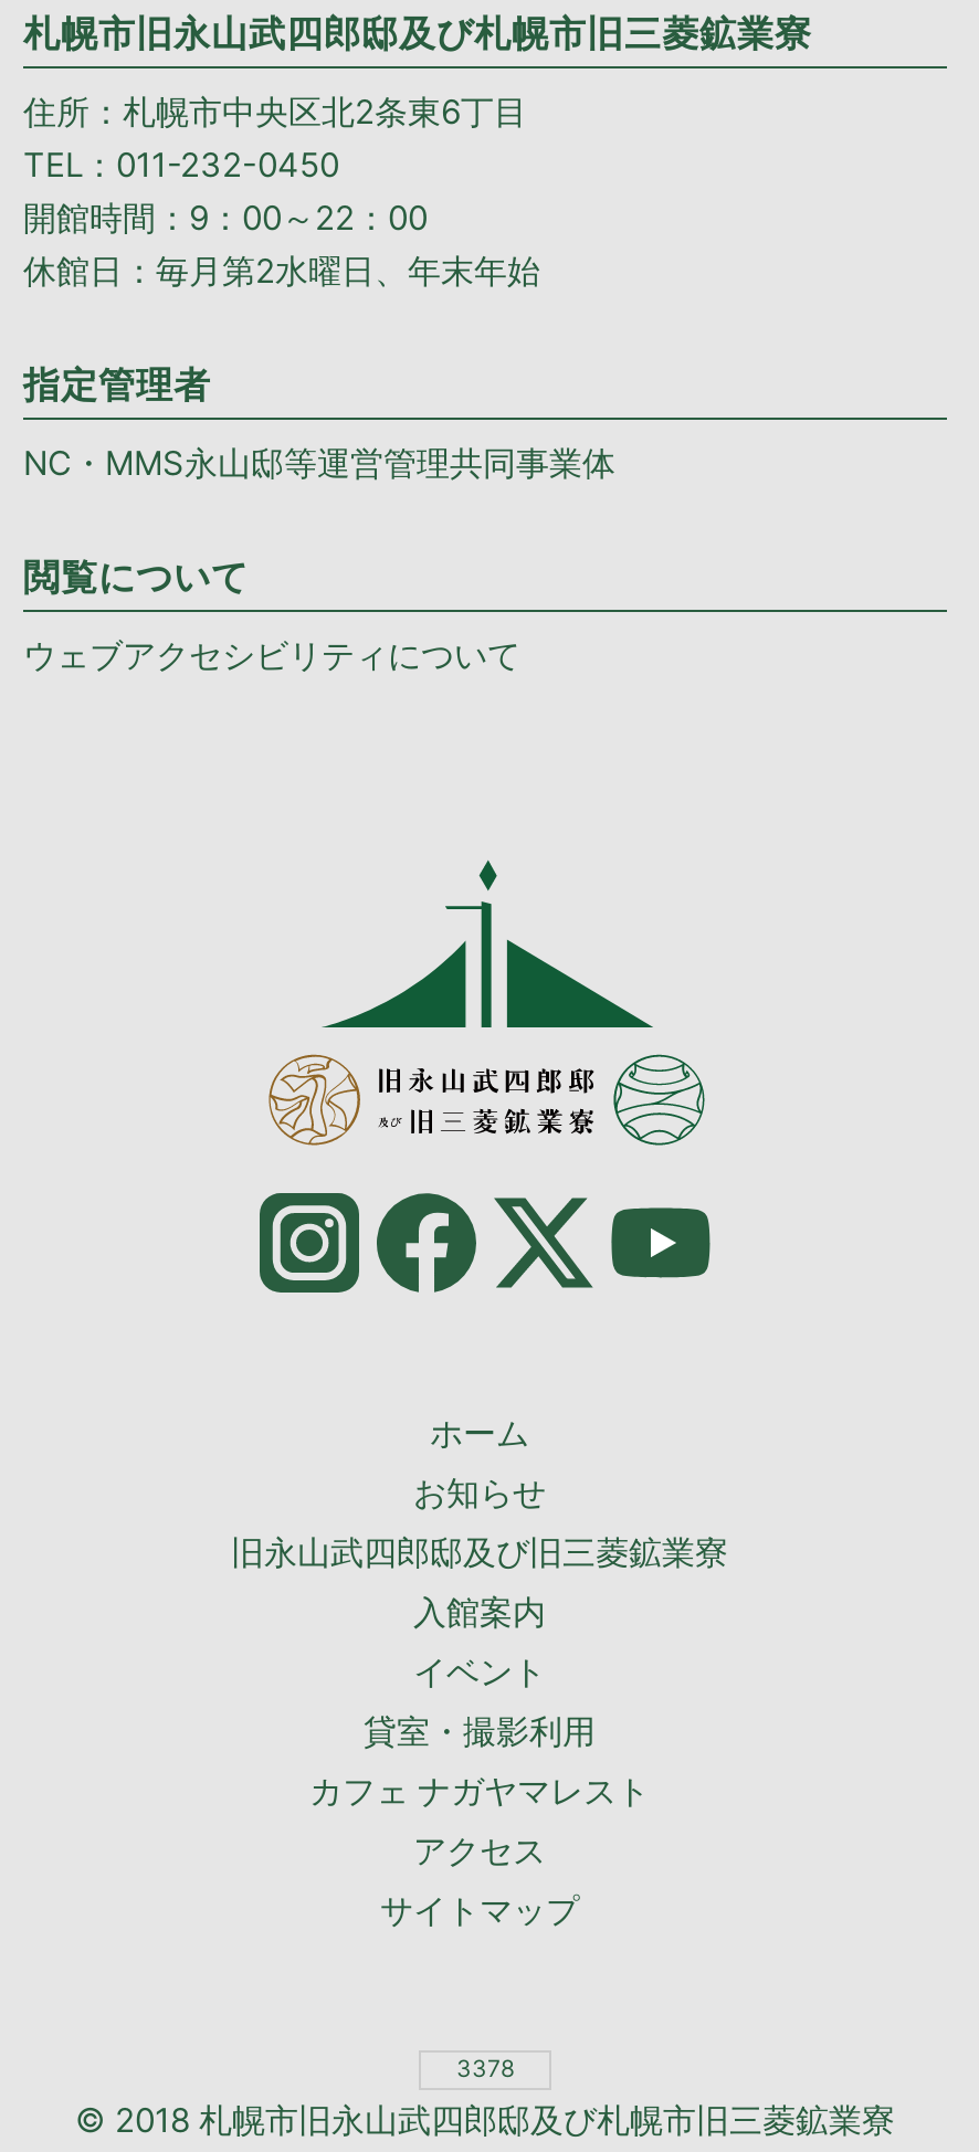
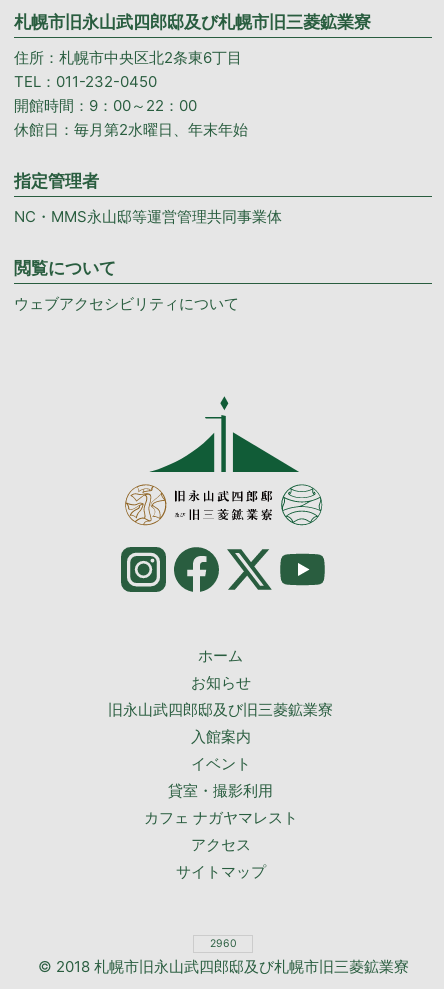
[456,2055,514,2084] 3378 -> [209,937,236,950] 2960

